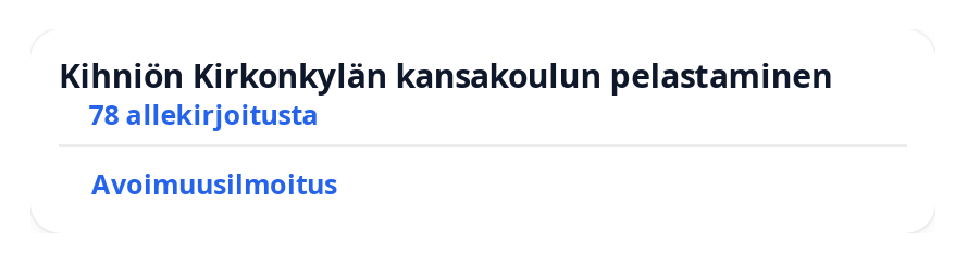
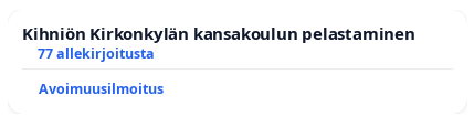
[89,96,319,133] 78 allekirjoitusta -> [37,44,154,63] 77 allekirjoitusta

